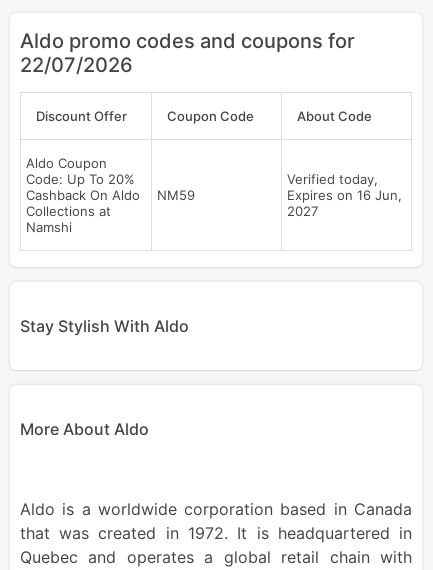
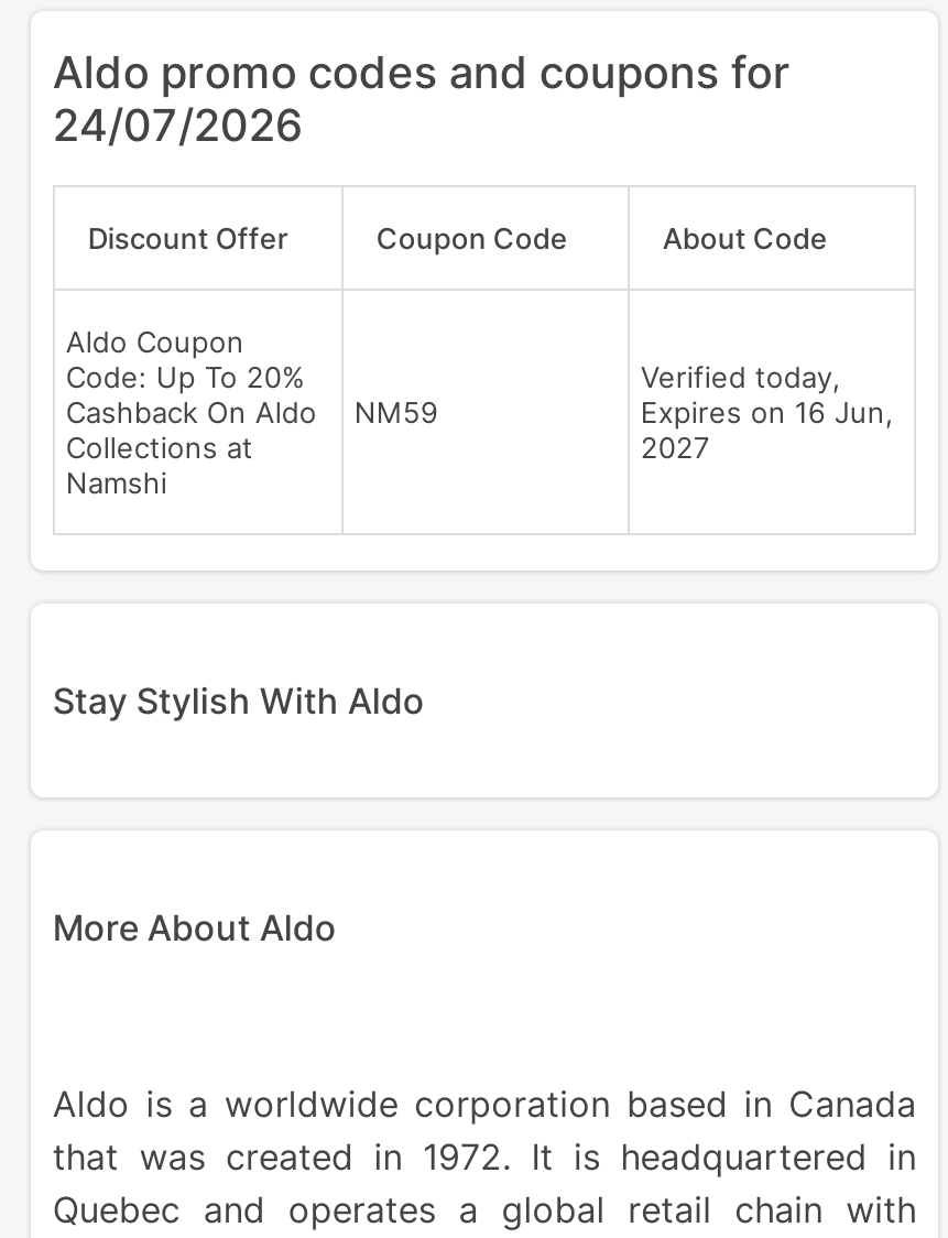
[20,53,133,77] 22/07/2026 -> [53,100,304,153] 24/07/2026

